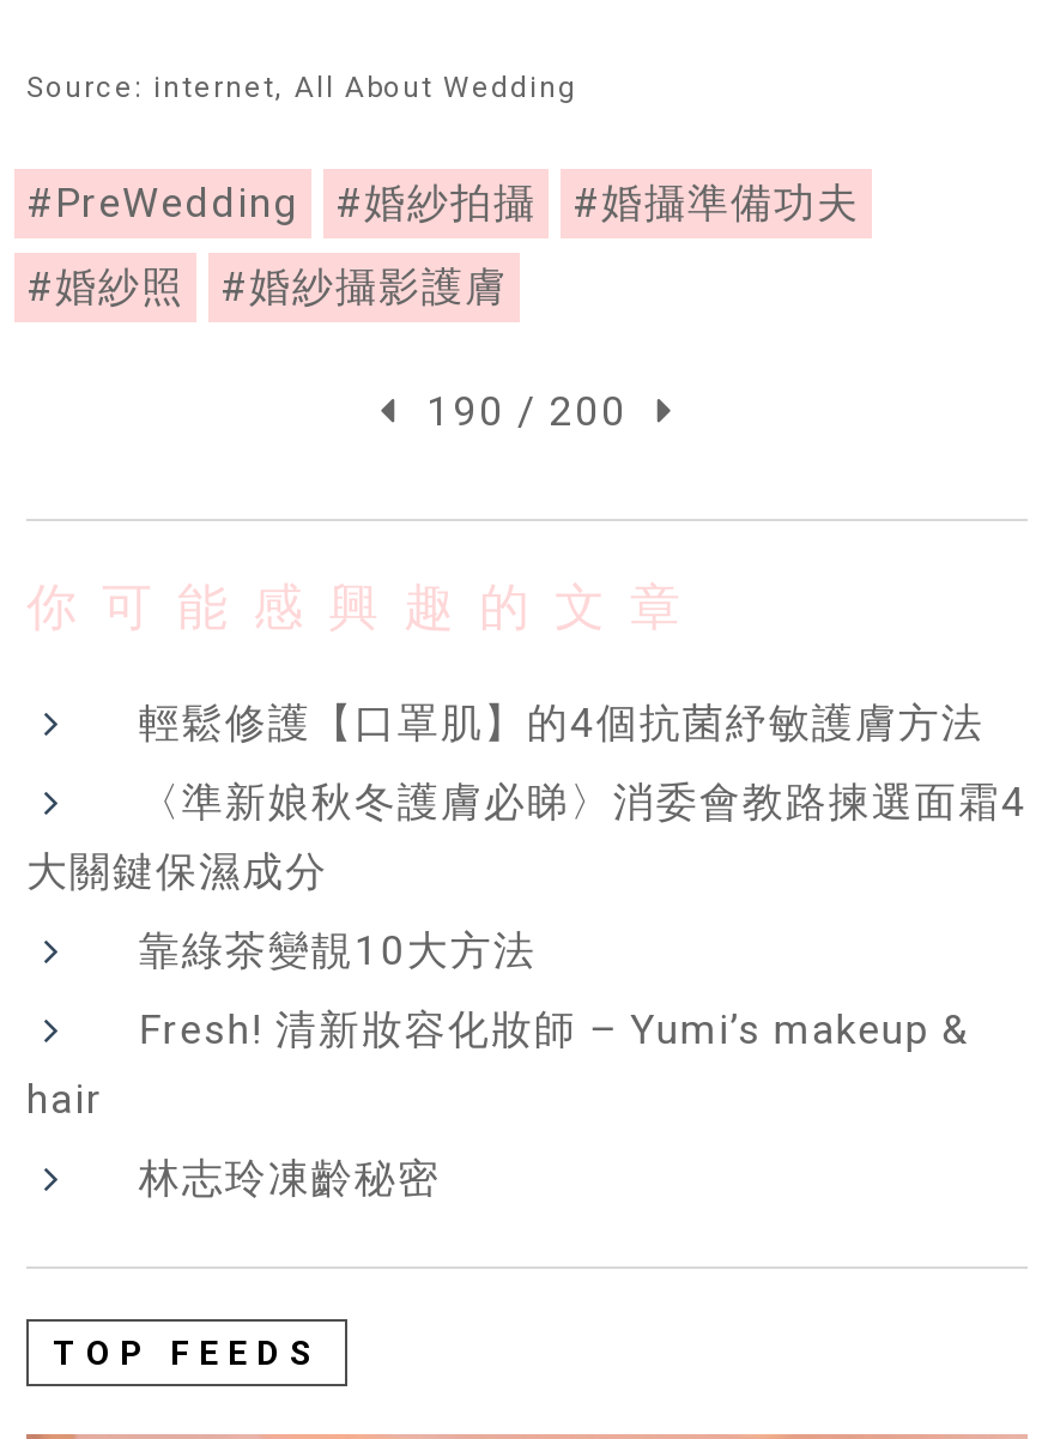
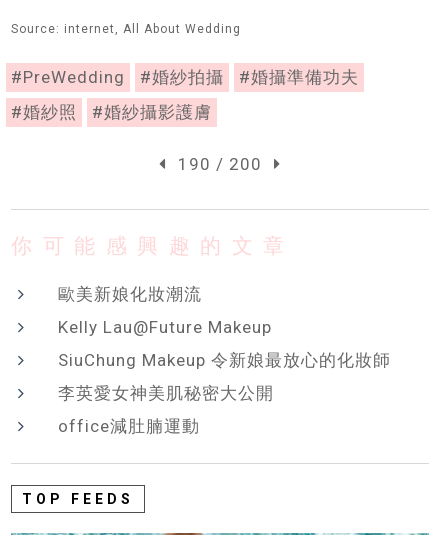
[138,698,984,746] 輕鬆修護【口罩肌】的4個抗菌紓敏護膚方法 -> [58,284,202,304] 歐美新娘化妝潮流
[26,777,1027,894] 〈準新娘秋冬護膚必睇〉消委會教路揀選面霜4 | 大關鍵保濕成分 -> [58,317,272,337] Kelly Lau@Future Makeup
[138,925,536,973] 靠綠茶變靚10大方法 -> [58,350,391,370] SiuChung Makeup 令新娘最放心的化妝師
[26,1005,970,1122] Fresh! 清新妝容化妝師 – Yumi’s makeup & | hair -> [58,383,274,403] 李英愛女神美肌秘密大公開
[138,1153,440,1201] 林志玲凍齡秘密 -> [58,416,200,436] office減肚腩運動

